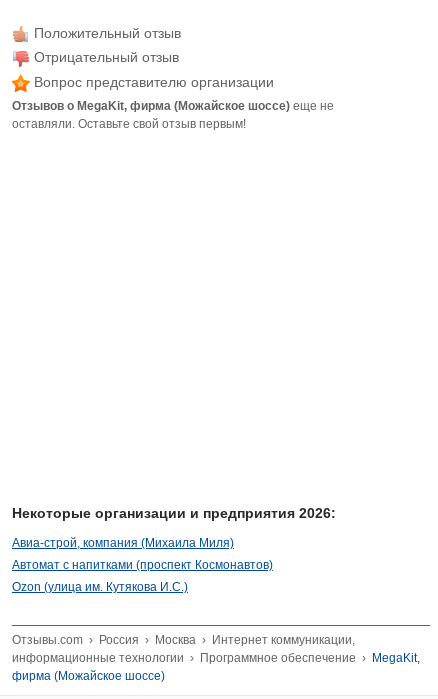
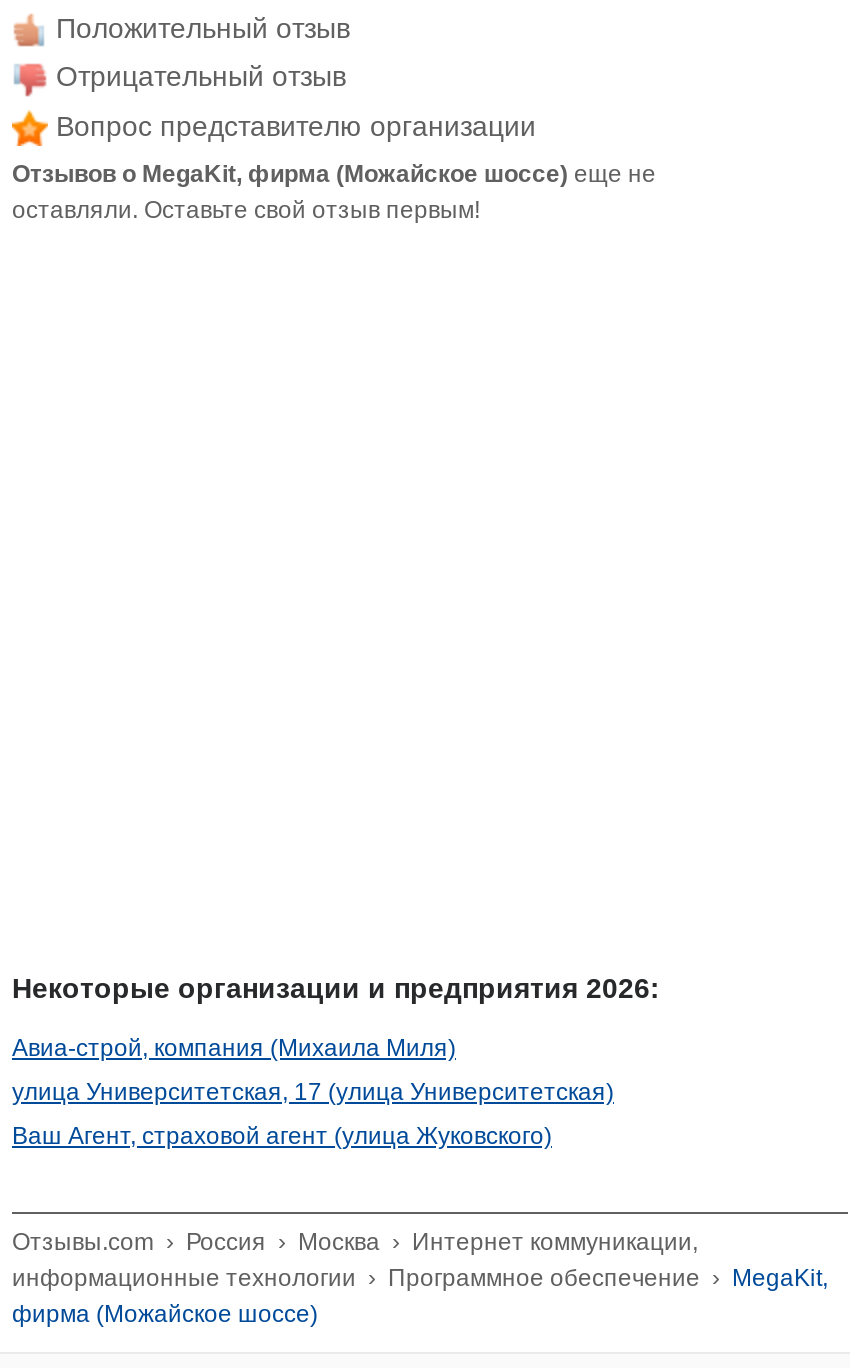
[12,558,273,572] Автомат с напитками (проспект Космонавтов) -> [12,1078,614,1106] улица Университетская, 17 (улица Университетская)
[12,580,188,594] Ozon (улица им. Кутякова И.С.) -> [12,1122,552,1150] Ваш Агент, страховой агент (улица Жуковского)

